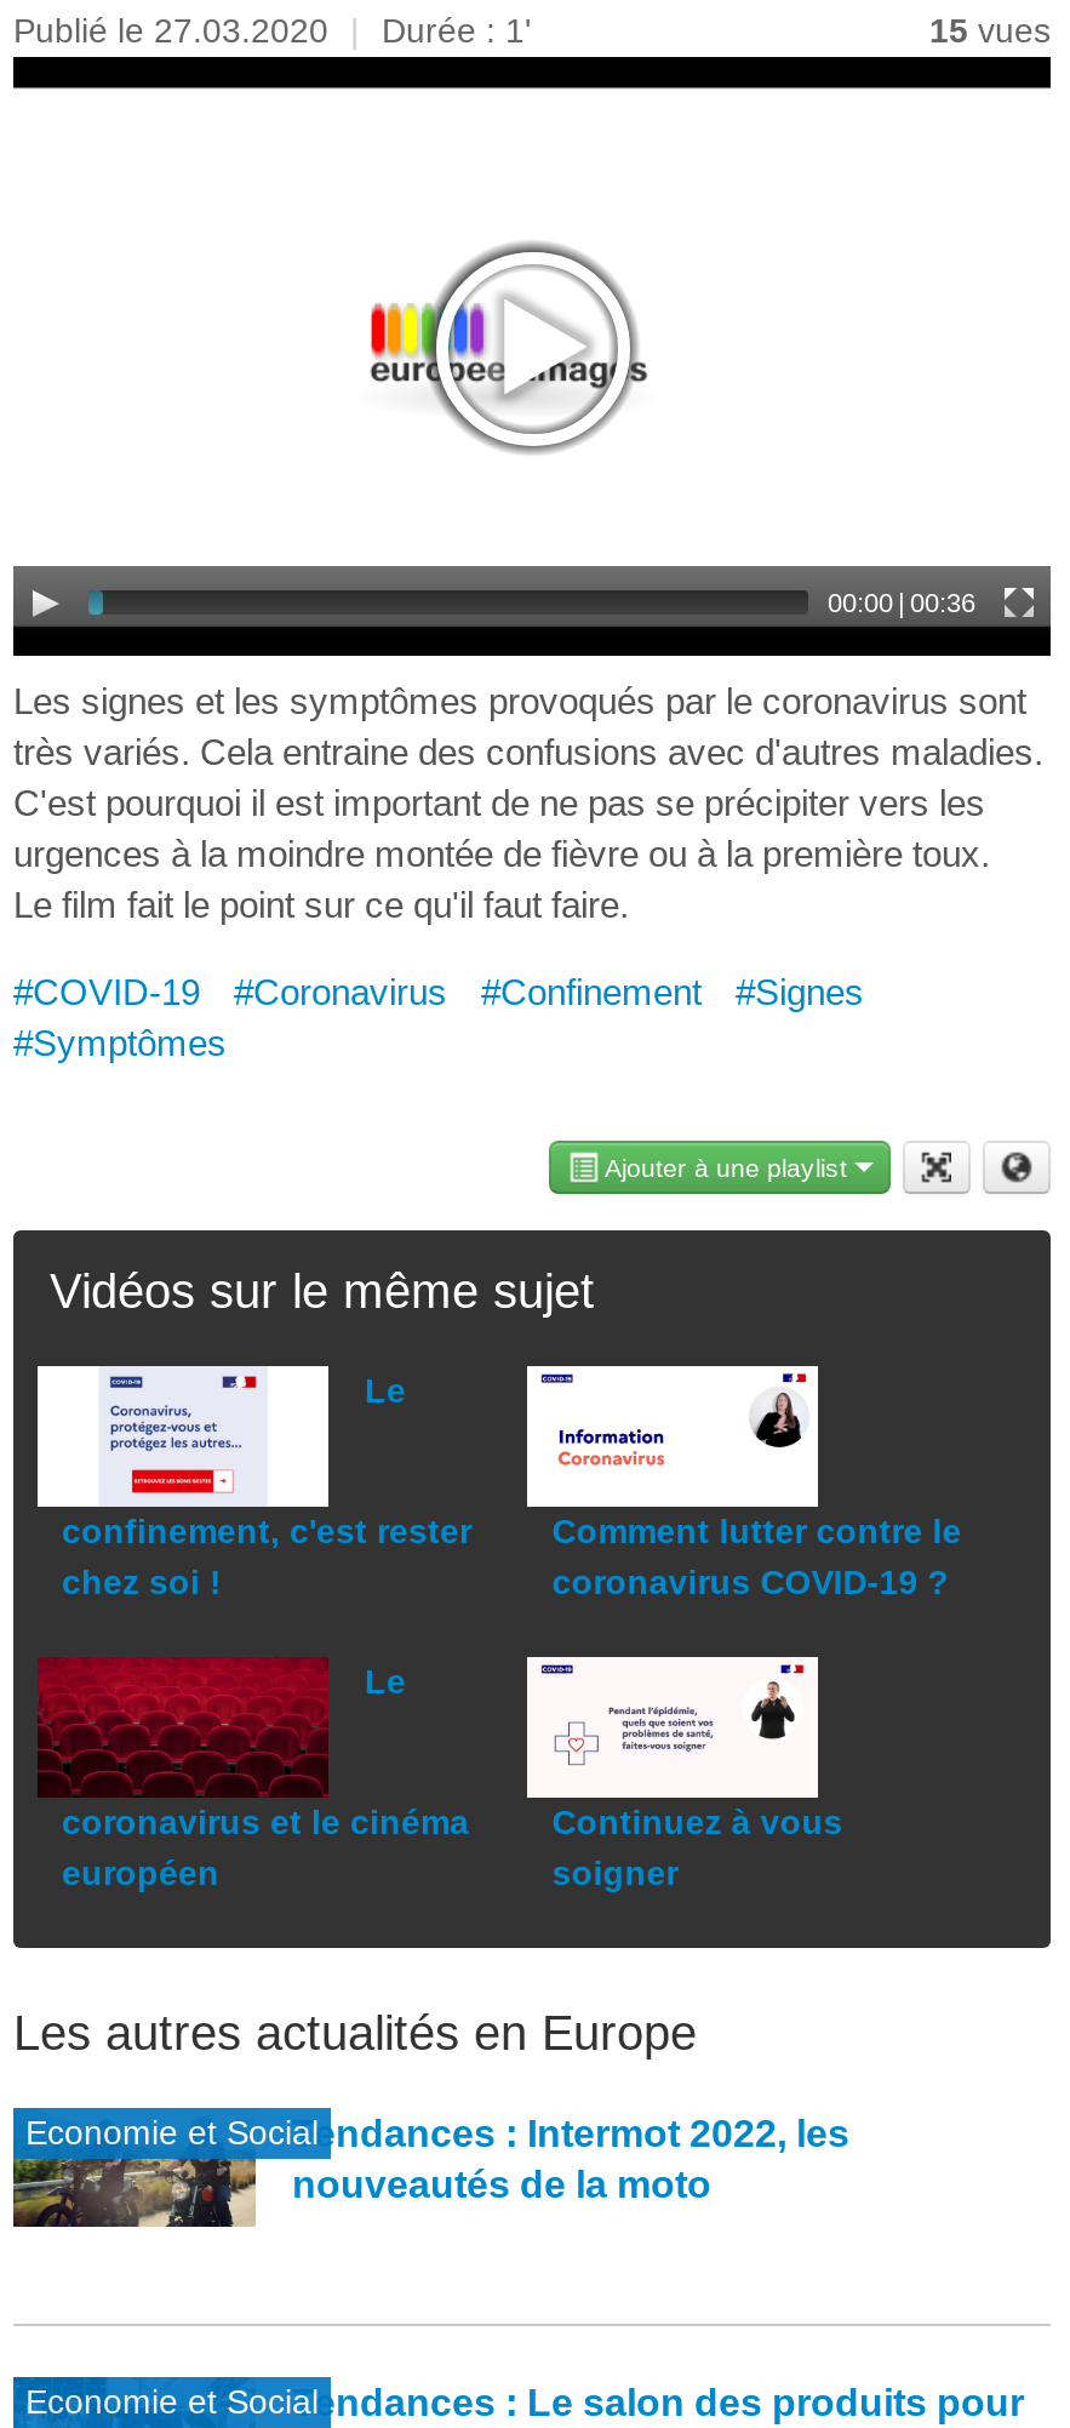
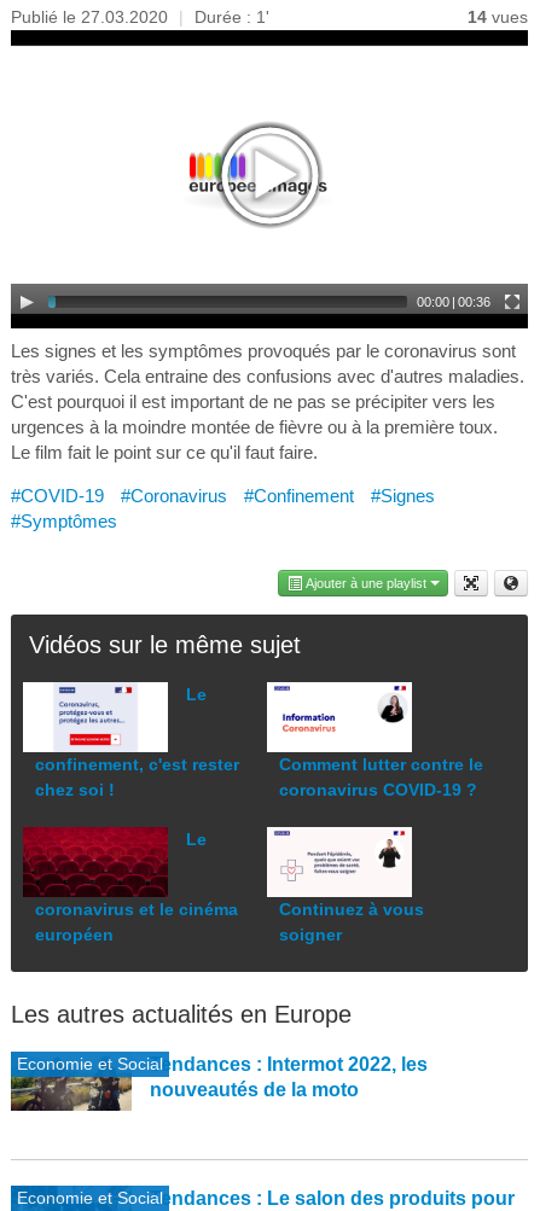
[929,11,1051,50] 15 vues -> [468,7,528,27] 14 vues

